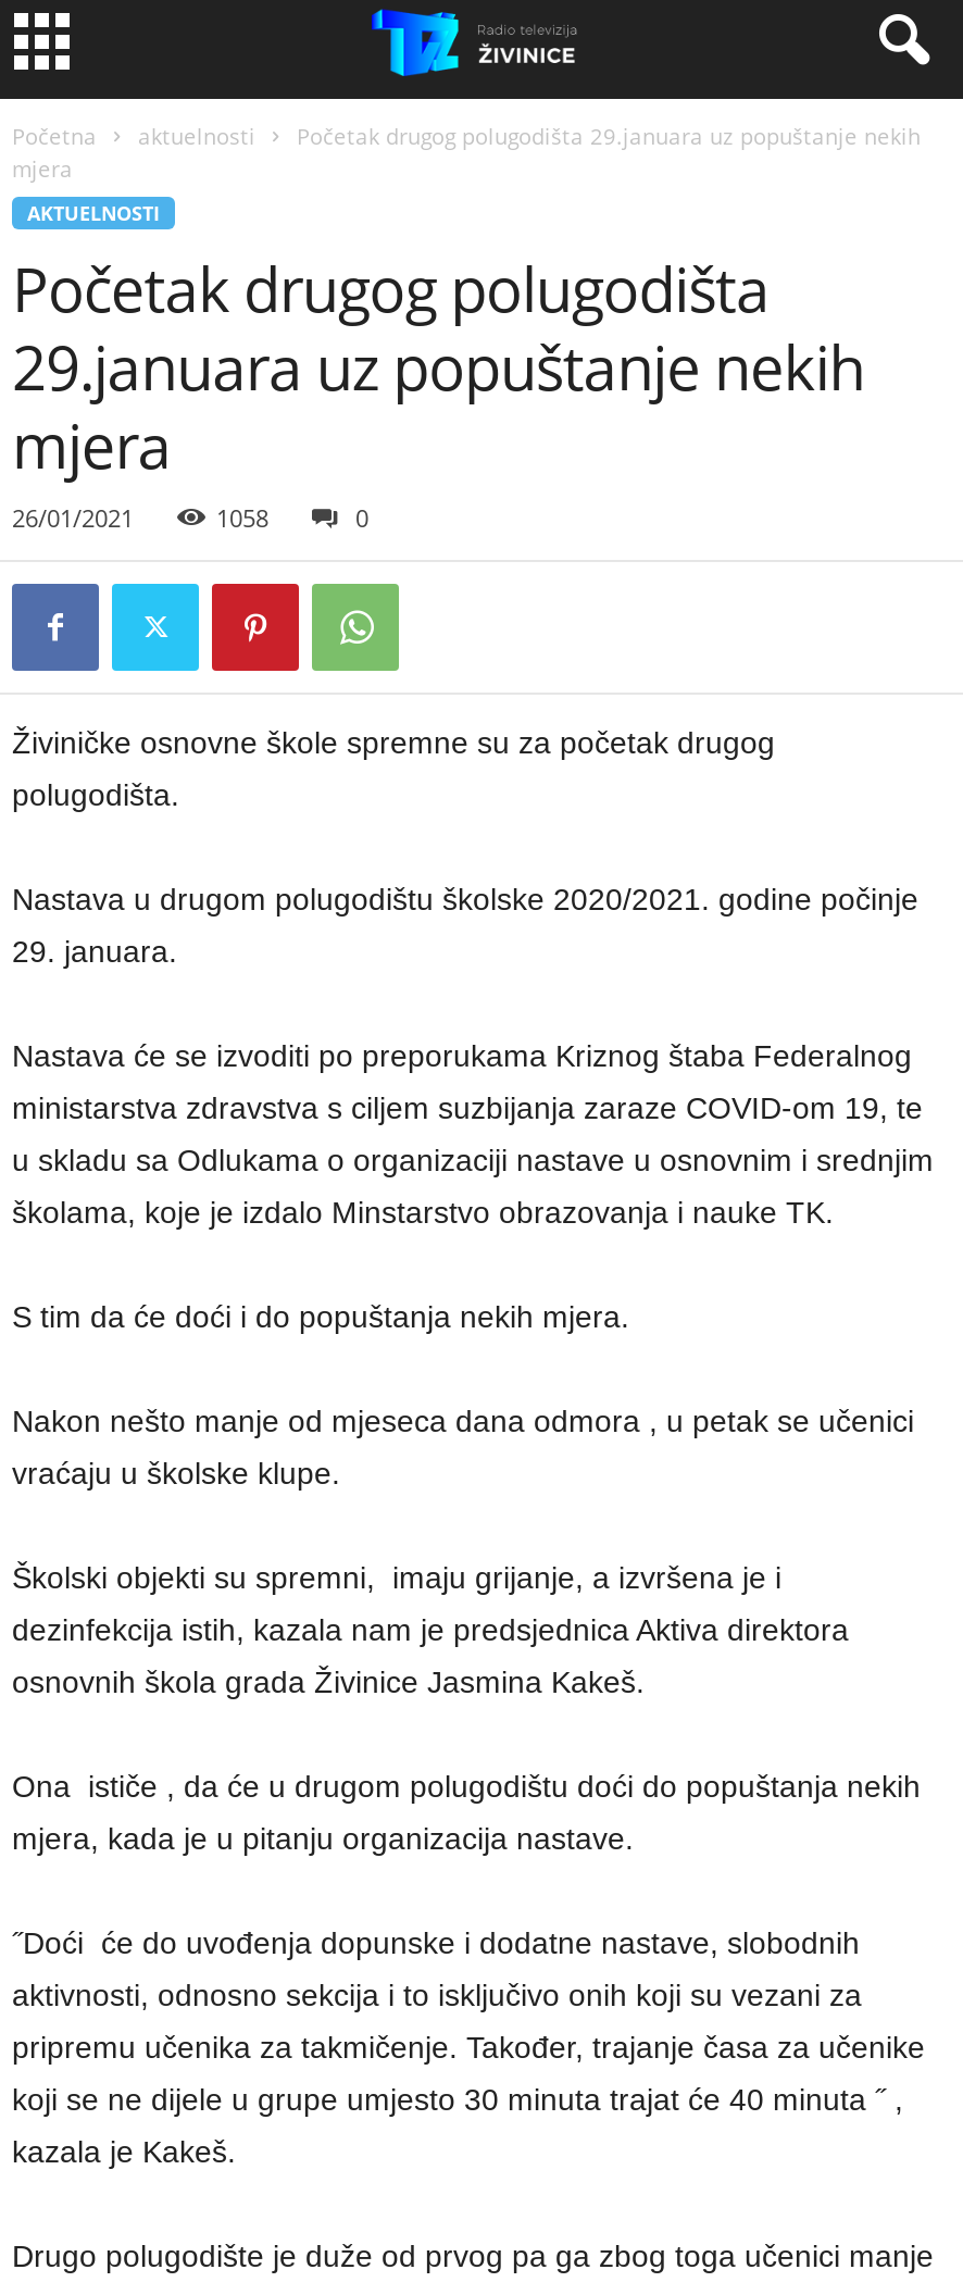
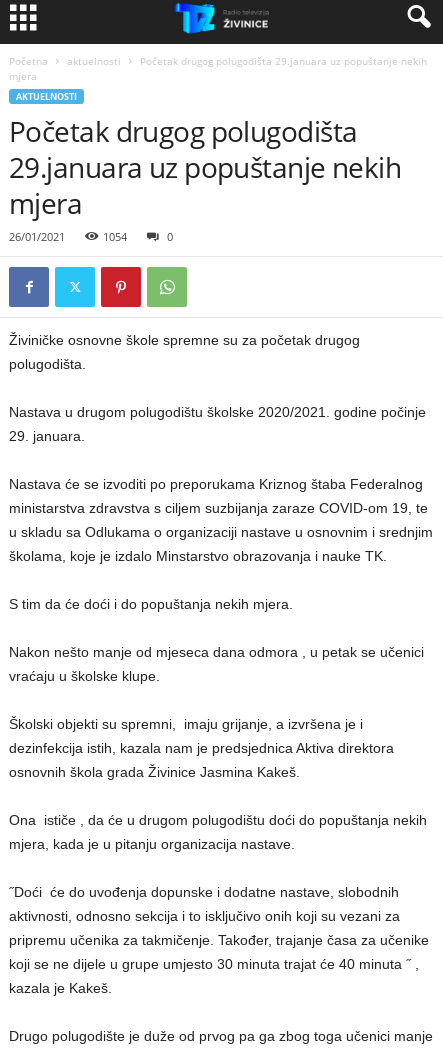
[216,501,268,534] 1058 -> [103,229,127,244] 1054

